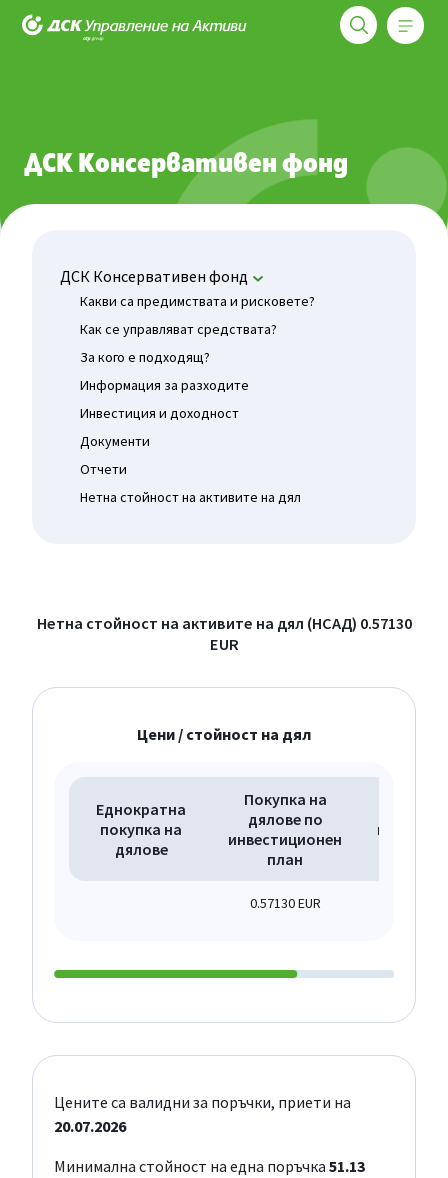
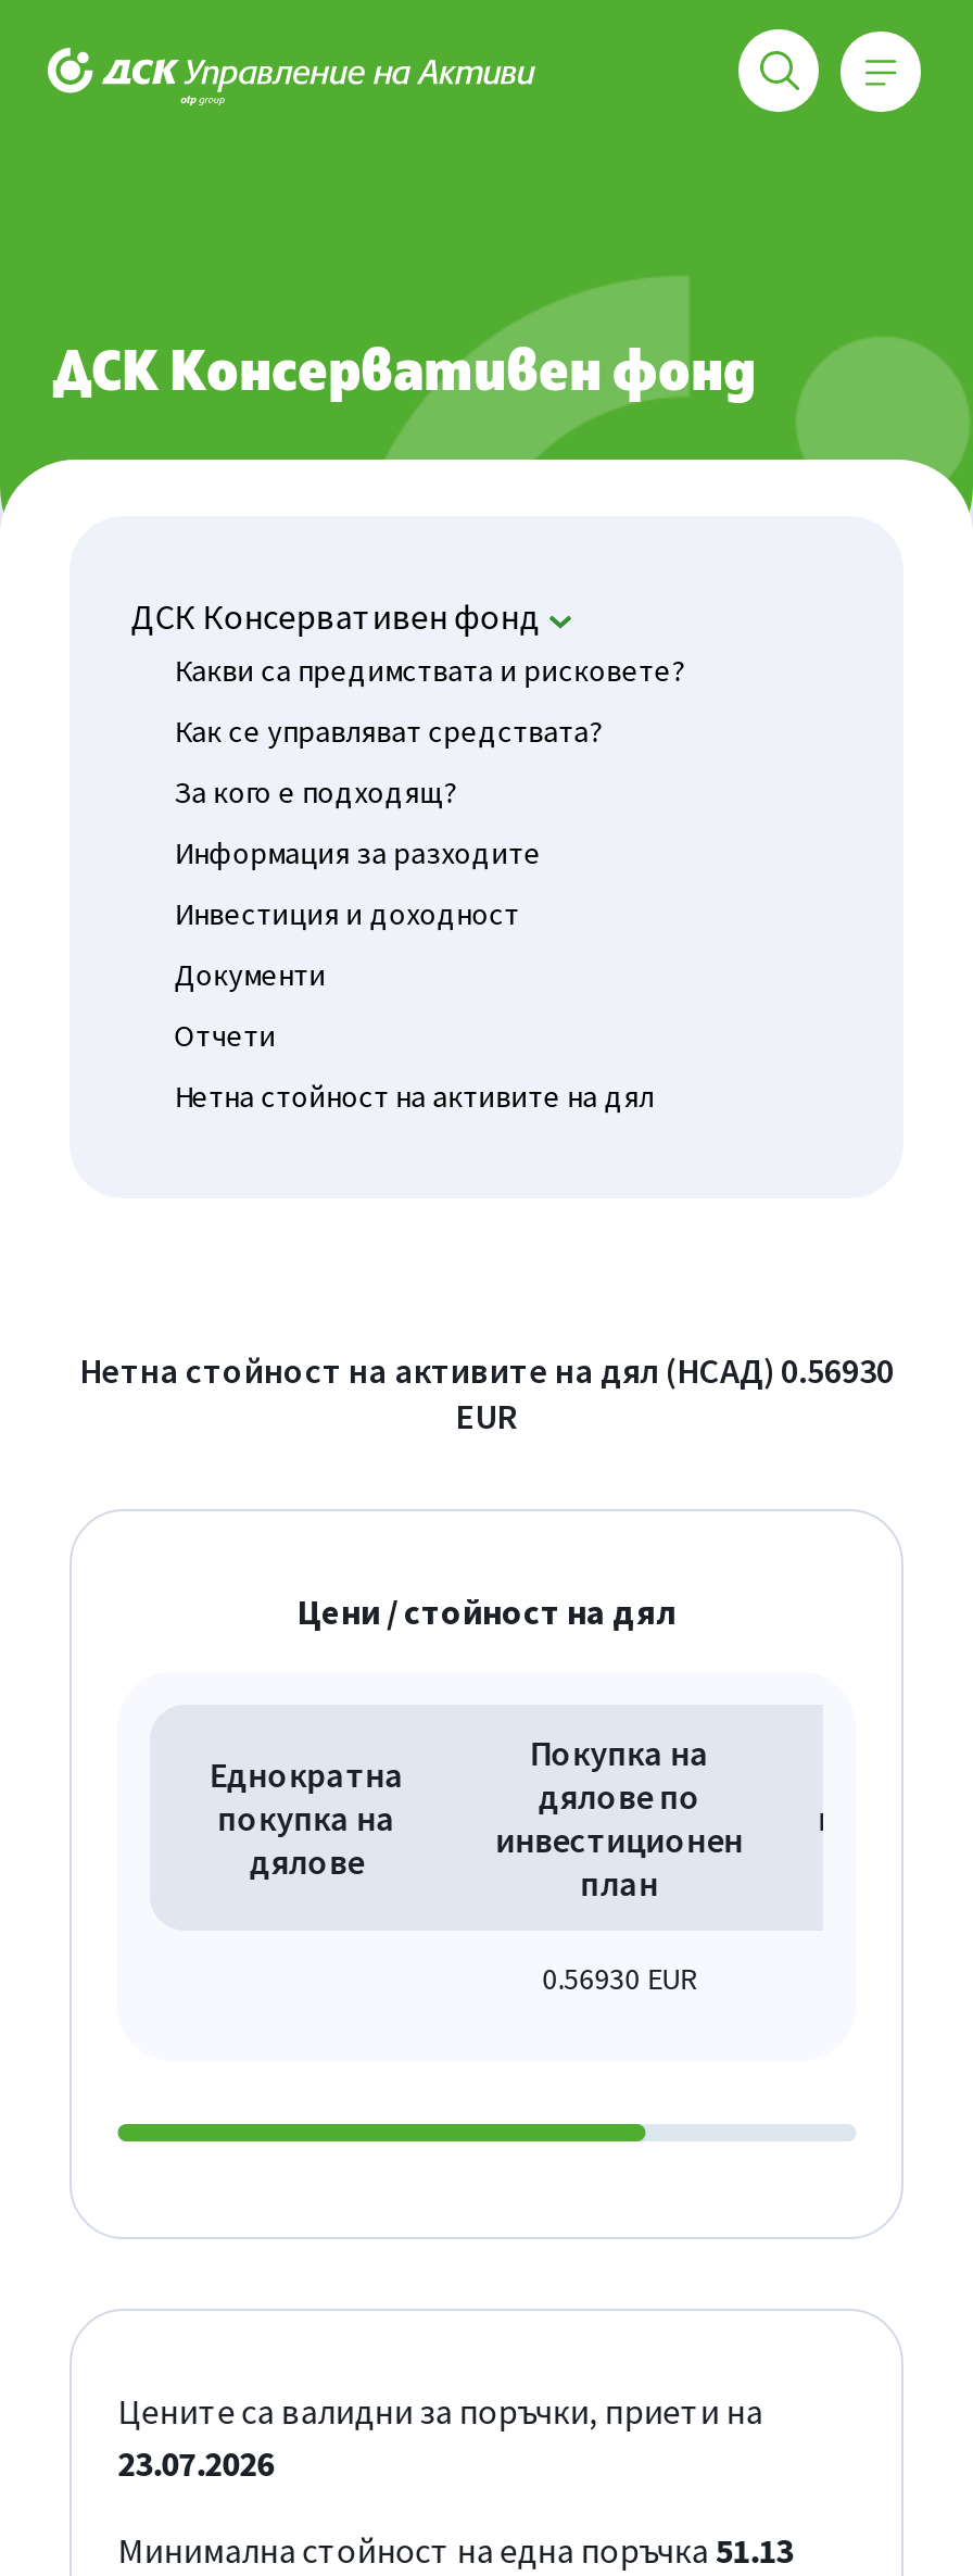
[36,613,411,633] Нетна стойност на активите на дял (НСАД) 0.57130 -> [79,1348,894,1392] Нетна стойност на активите на дял (НСАД) 0.56930
[250,893,321,911] 0.57130 EUR -> [543,1958,697,1997] 0.56930 EUR
[54,1115,126,1135] 20.07.2026 -> [118,2440,274,2484] 23.07.2026

